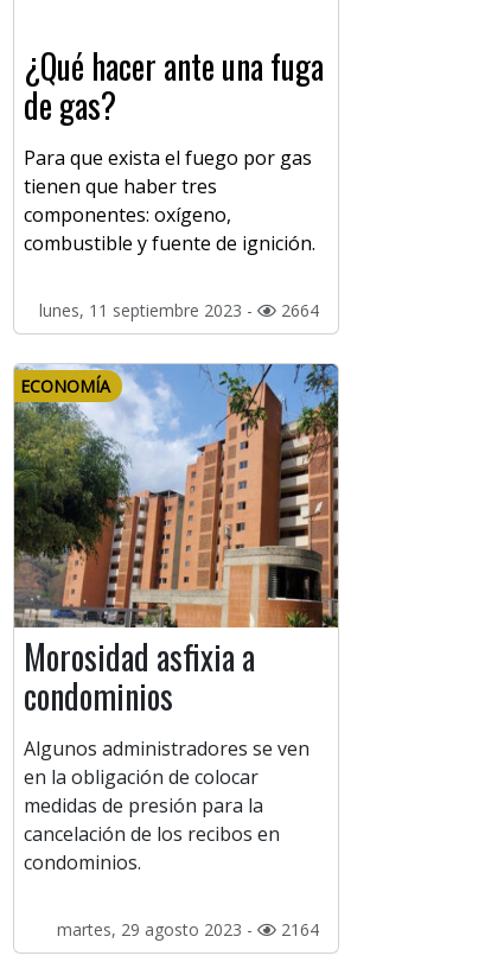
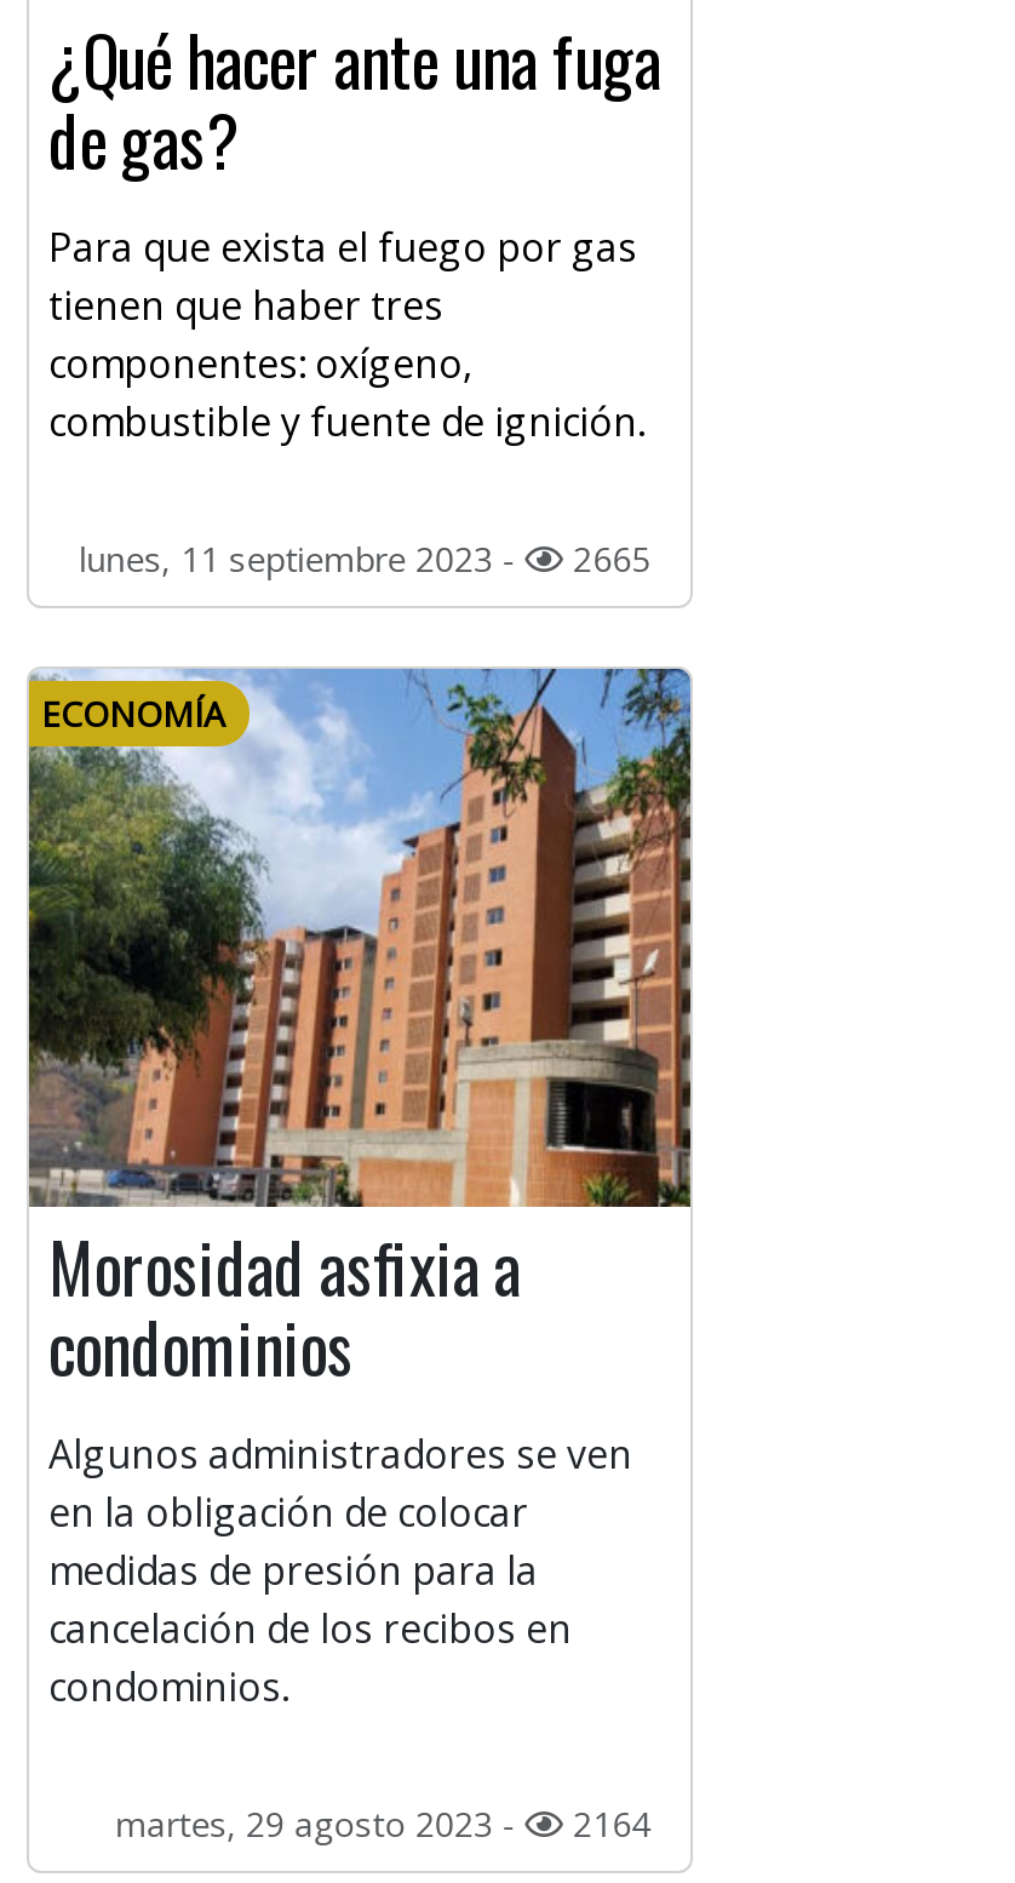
[39,299,319,322] lunes, 11 septiembre 2023 - 2664 -> [79,537,651,583] lunes, 11 septiembre 2023 - 2665

